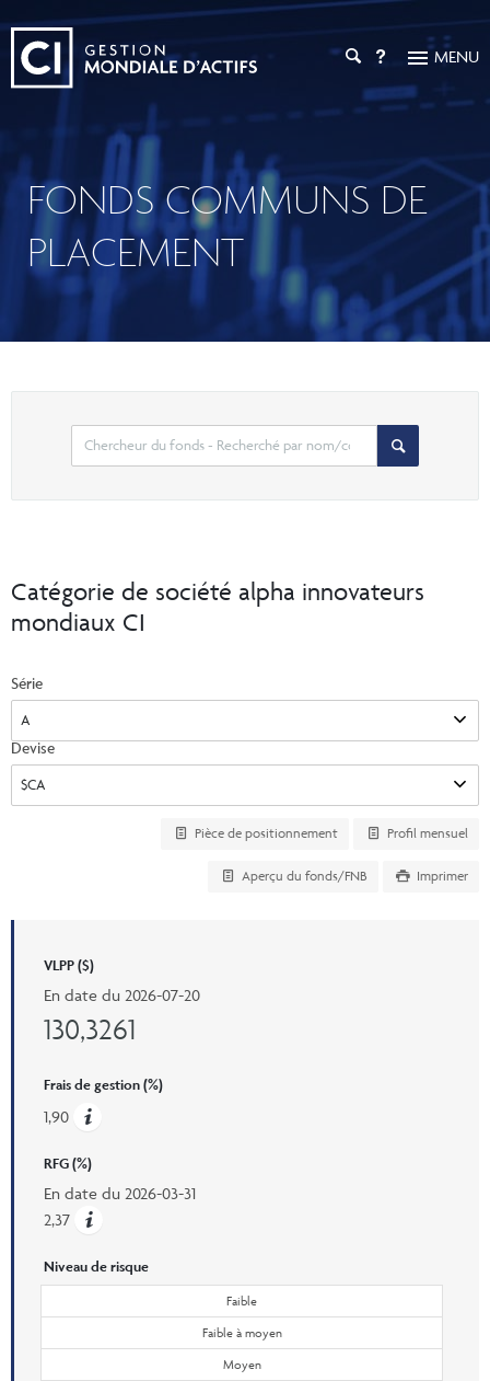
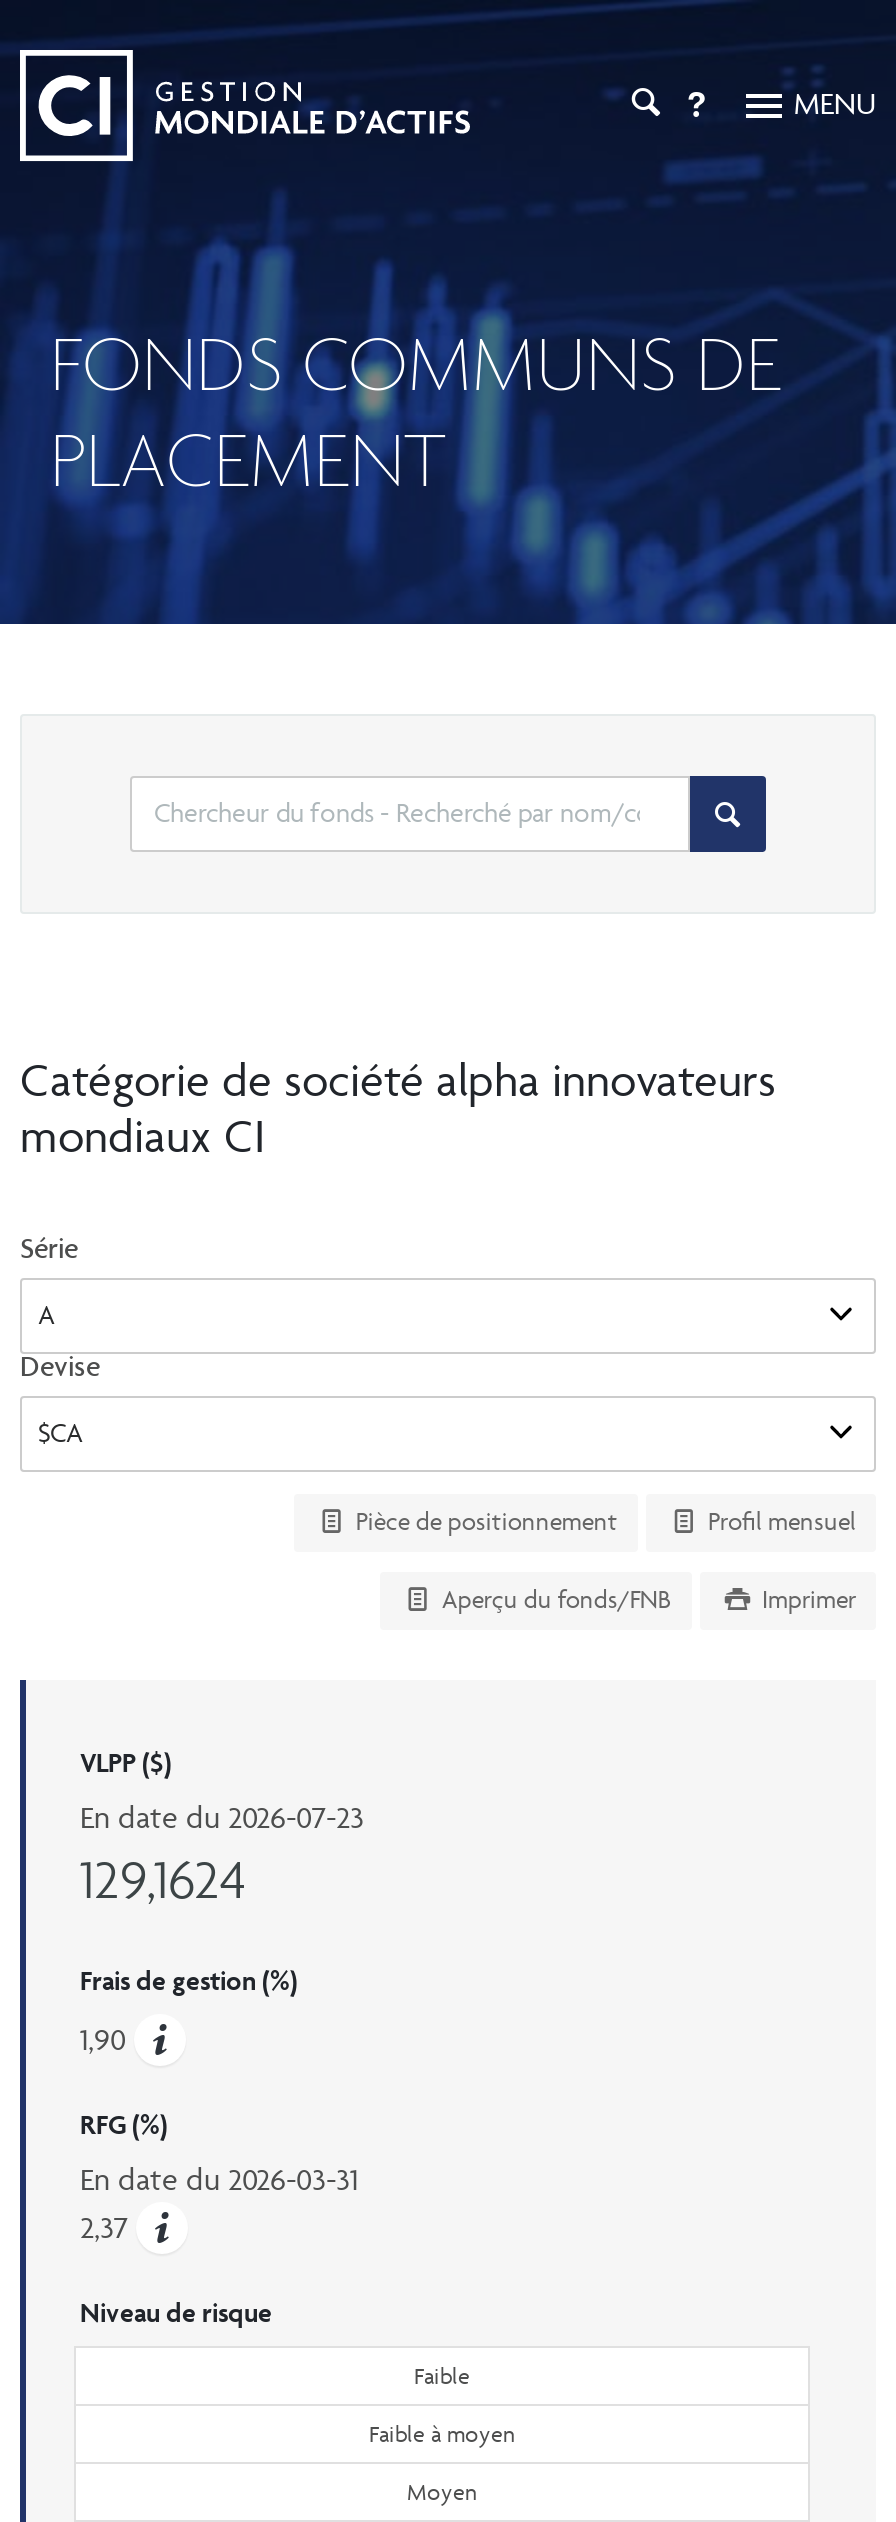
[44,985,200,1006] En date du 2026-07-20 -> [80,1799,364,1837] En date du 2026-07-23
[44,1011,136,1047] 130,3261 -> [80,1847,246,1913] 129,1624

